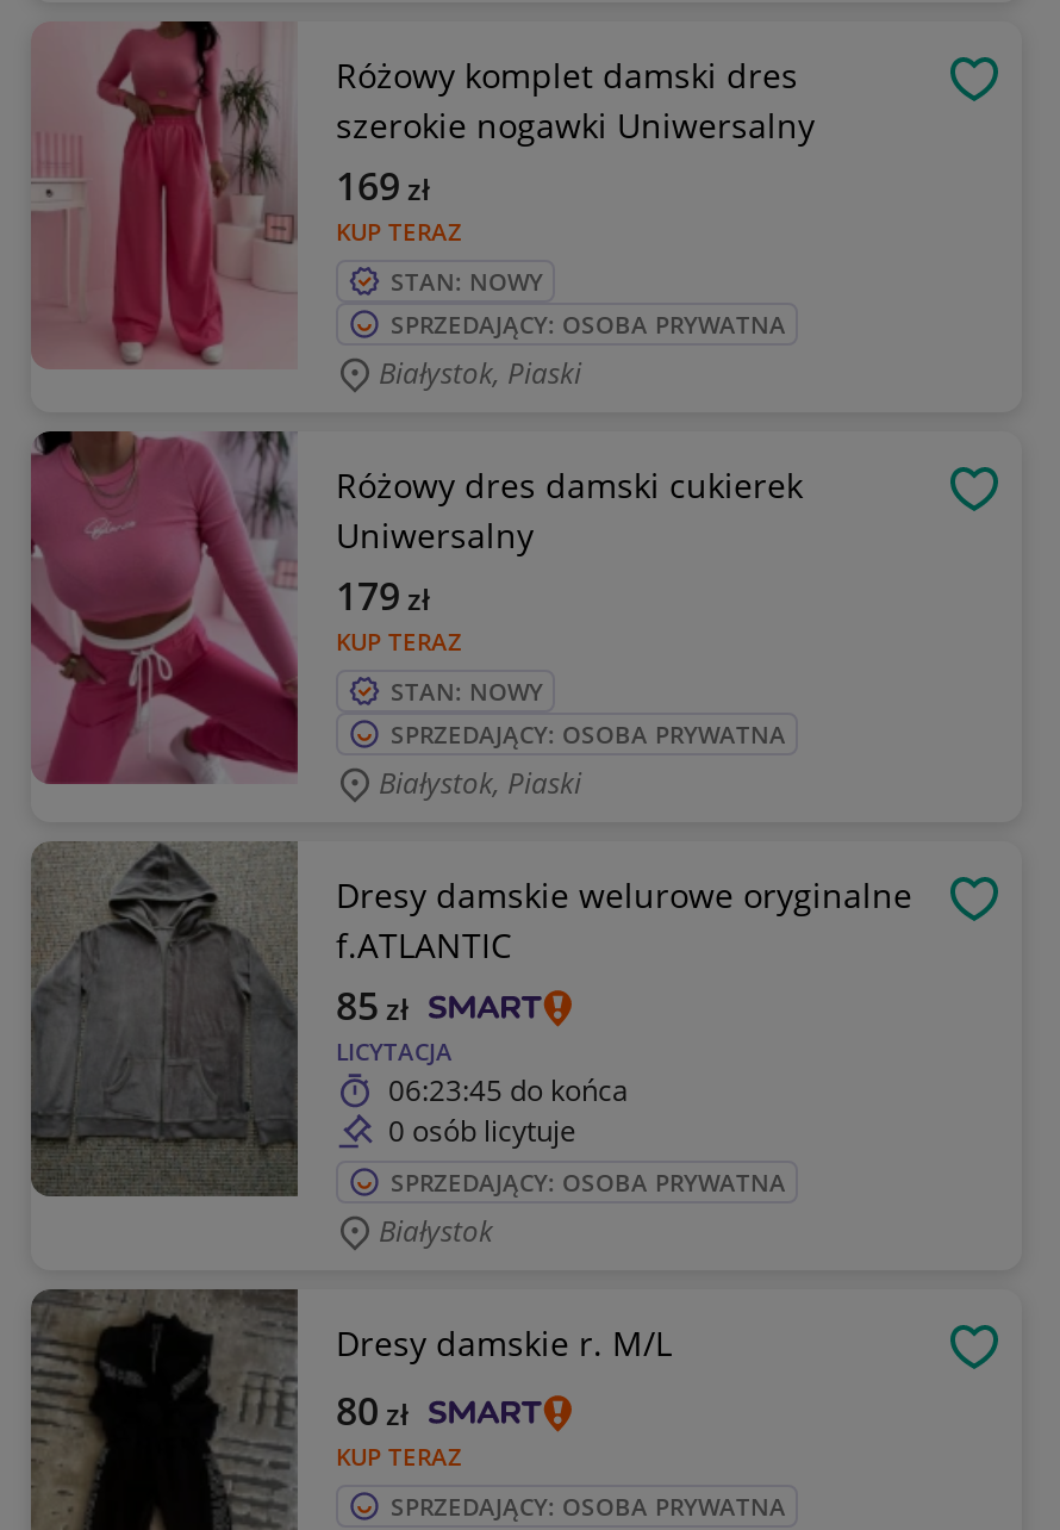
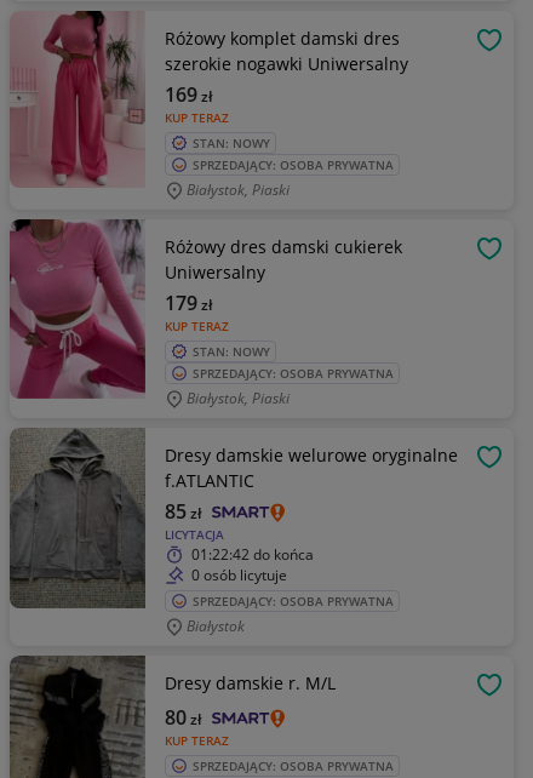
[388,1070,629,1111] 06:23:45 do końca -> [191,544,314,565] 01:22:42 do końca

